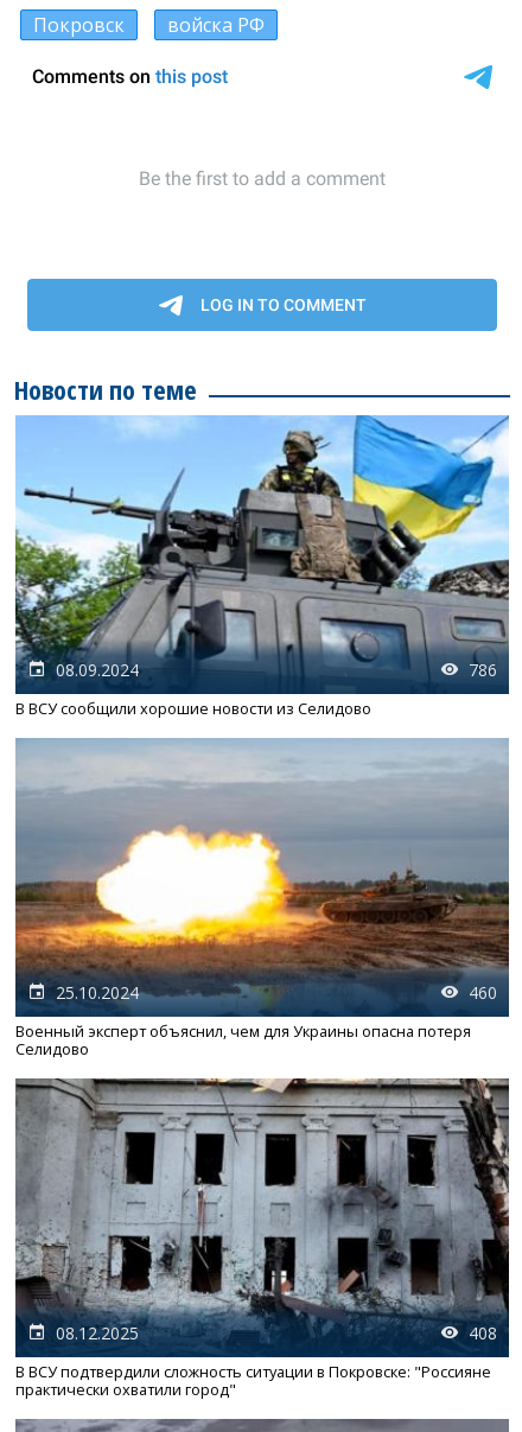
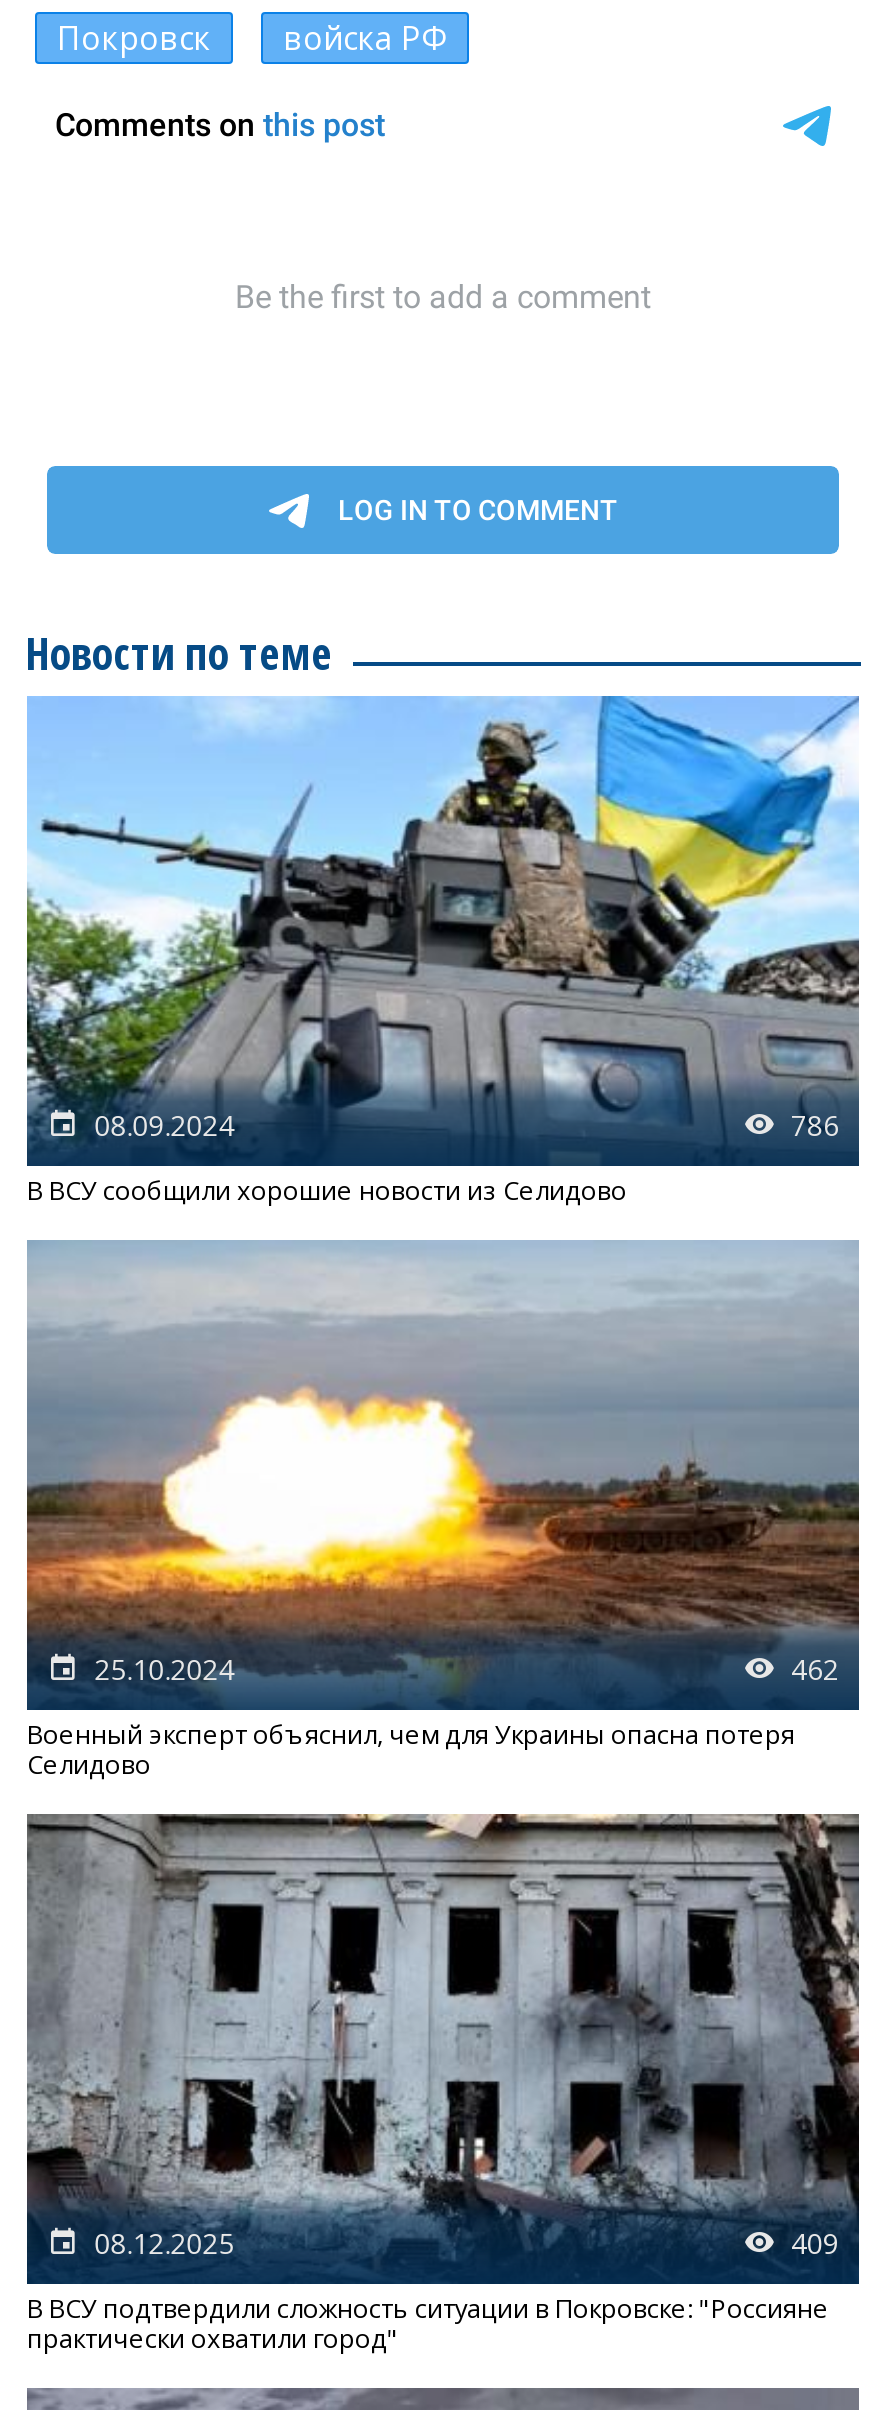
[469,981,497,1004] 460 -> [791,1650,839,1688] 462
[469,1322,497,1344] 408 -> [791,2224,839,2262] 409

